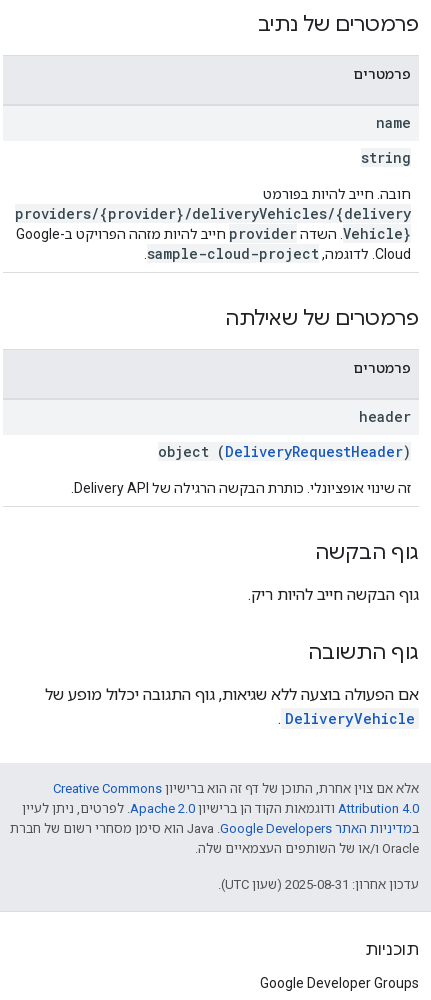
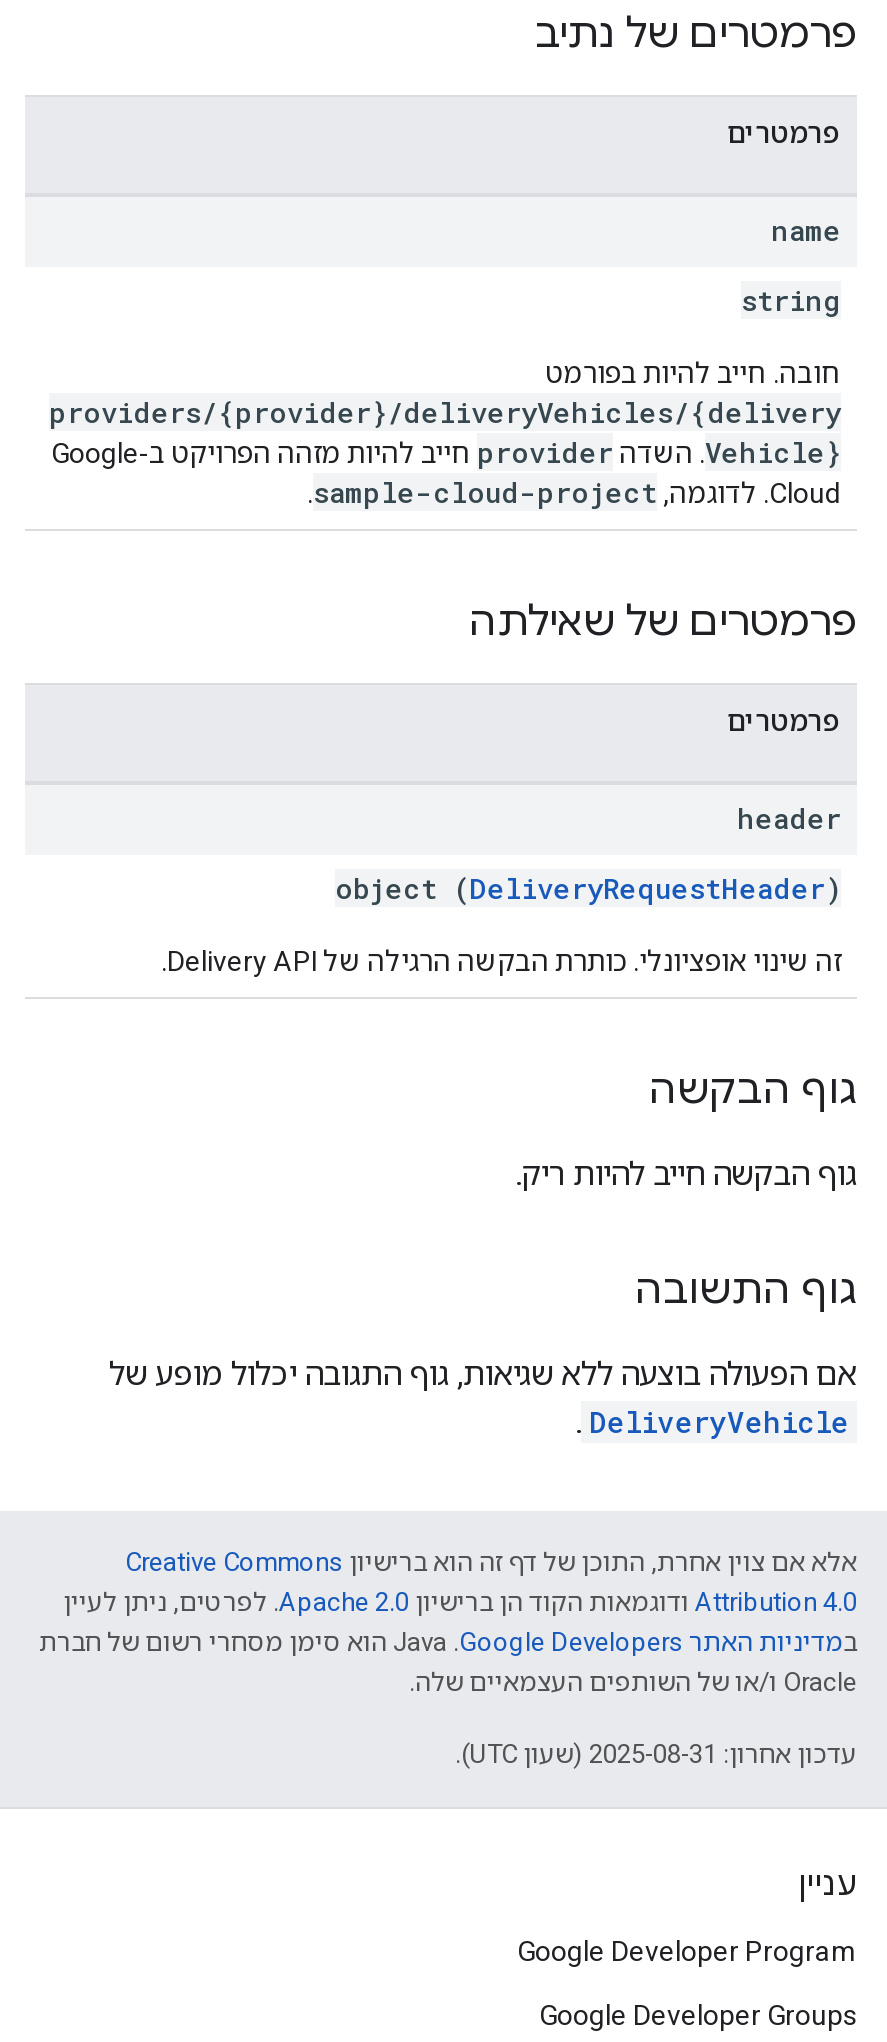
[365,940,419,960] תוכניות -> [517,1865,857,1967] עניין | Google Developer Program

